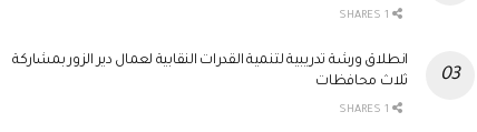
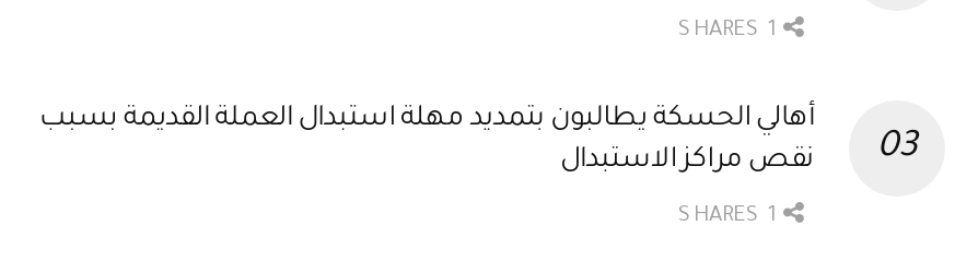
[13,53,408,90] انطلاق ورشة تدريبية لتنمية القدرات النقابية لعمال دير الزور بمشاركة | ثلاث محافظات -> [39,104,814,176] أهالي الحسكة يطالبون بتمديد مهلة استبدال العملة القديمة بسبب | نقص مراكز الاستبدال

